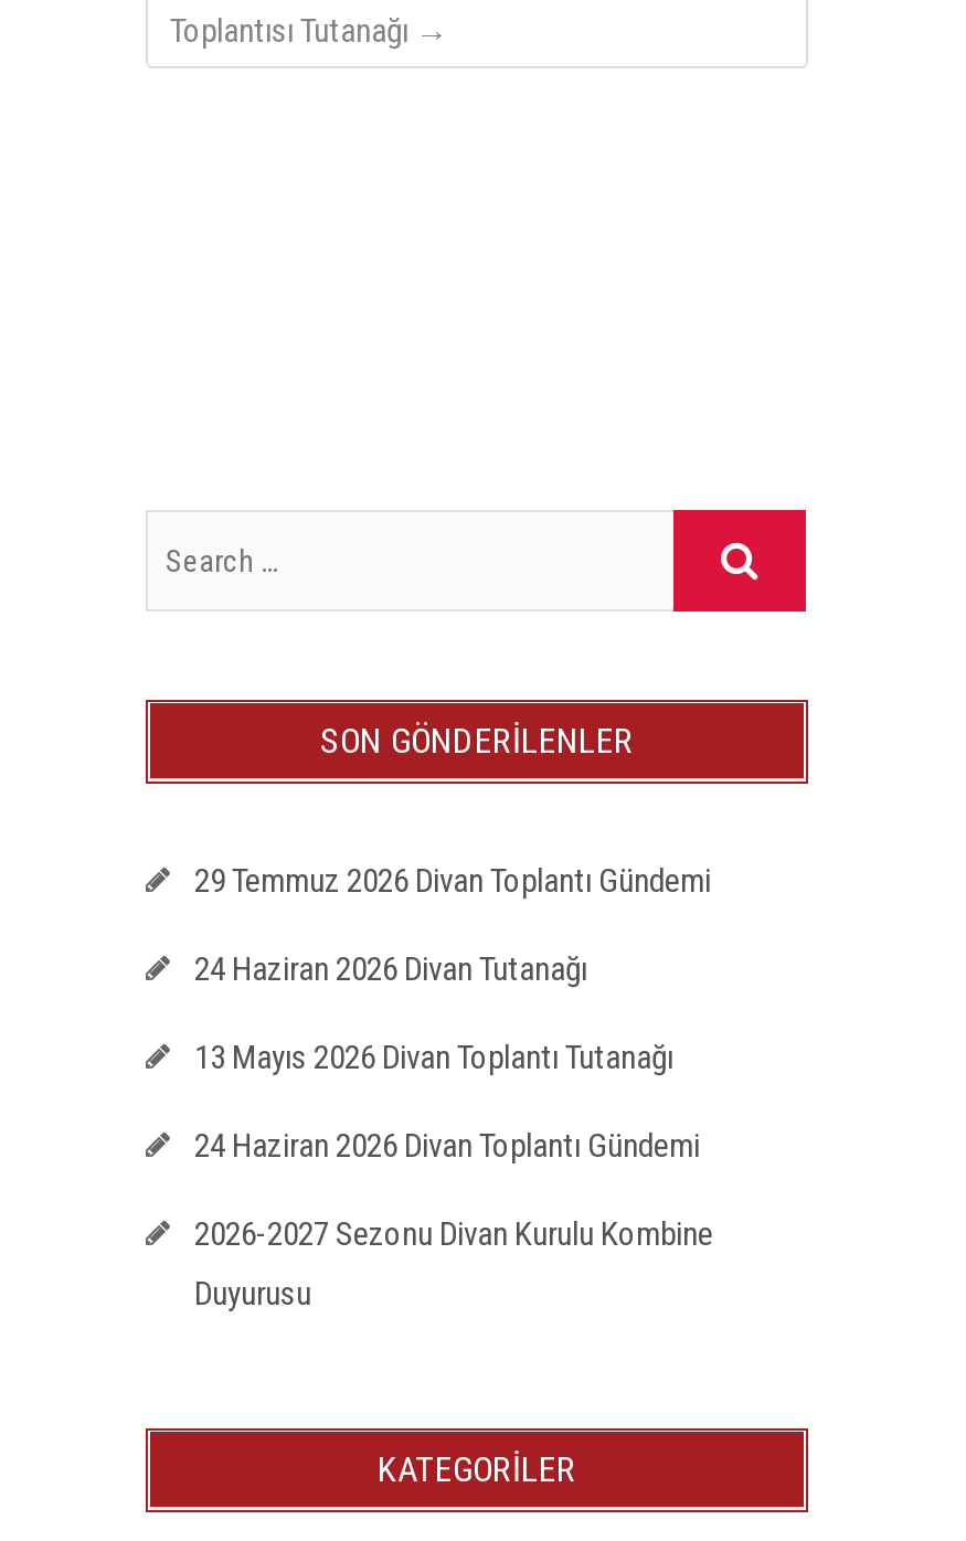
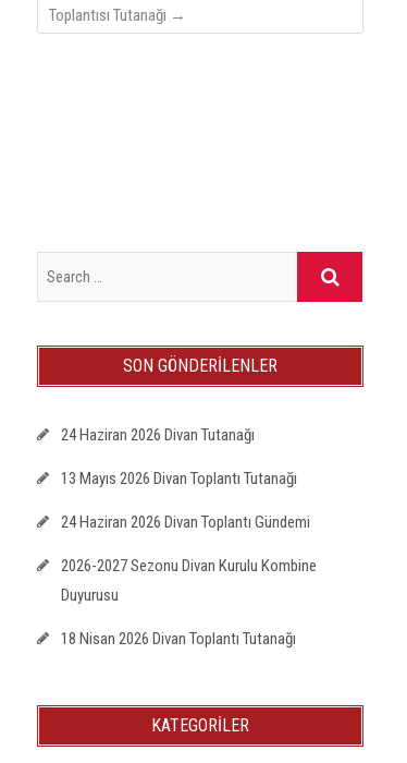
[194,860,711,900] 29 Temmuz 2026 Divan Toplantı Gündemi -> none
moved [194,949,713,1313] -> [61,425,317,605]: 24 Haziran 2026 Divan Tutanağı | 13 Mayıs 2026 Divan Toplantı Tutanağı | 24 Haziran 2026 Divan Toplantı Gündemi | 2026-2027 Sezonu Divan Kurulu Kombine | Duyurusu
none -> [61,629,296,648] 18 Nisan 2026 Divan Toplantı Tutanağı

